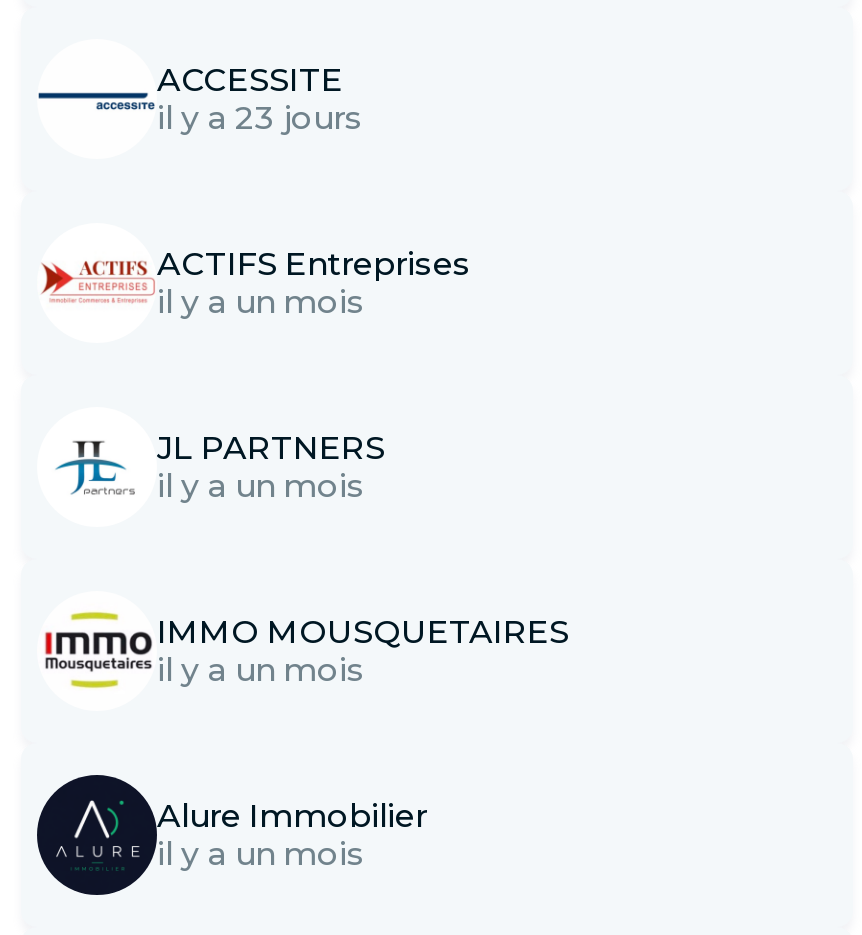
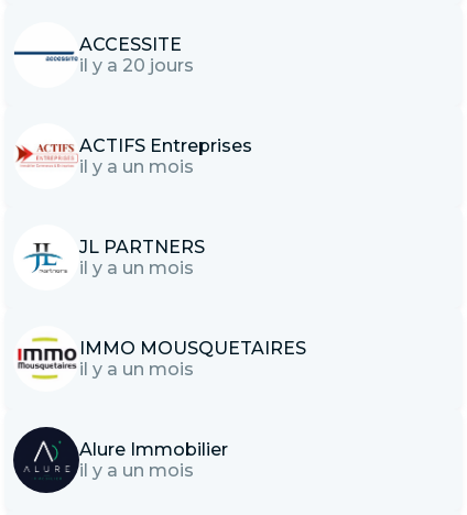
[157,99,363,137] il y a 23 jours -> [79,55,194,76] il y a 20 jours

